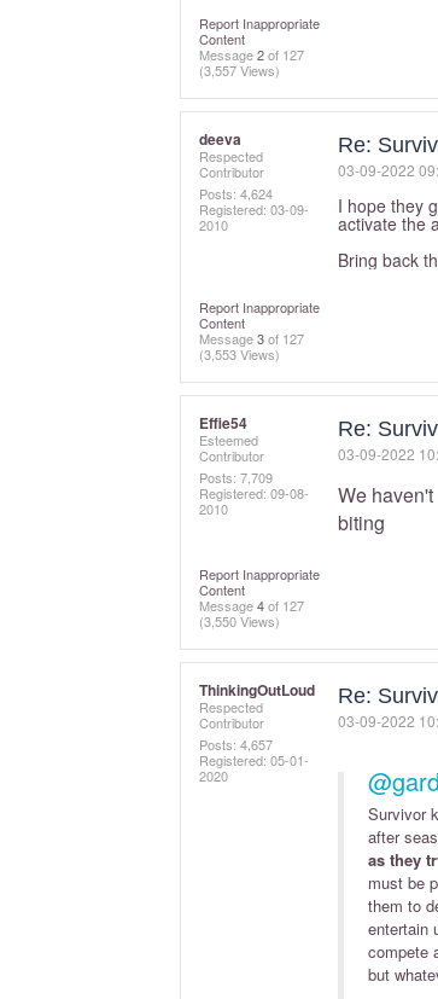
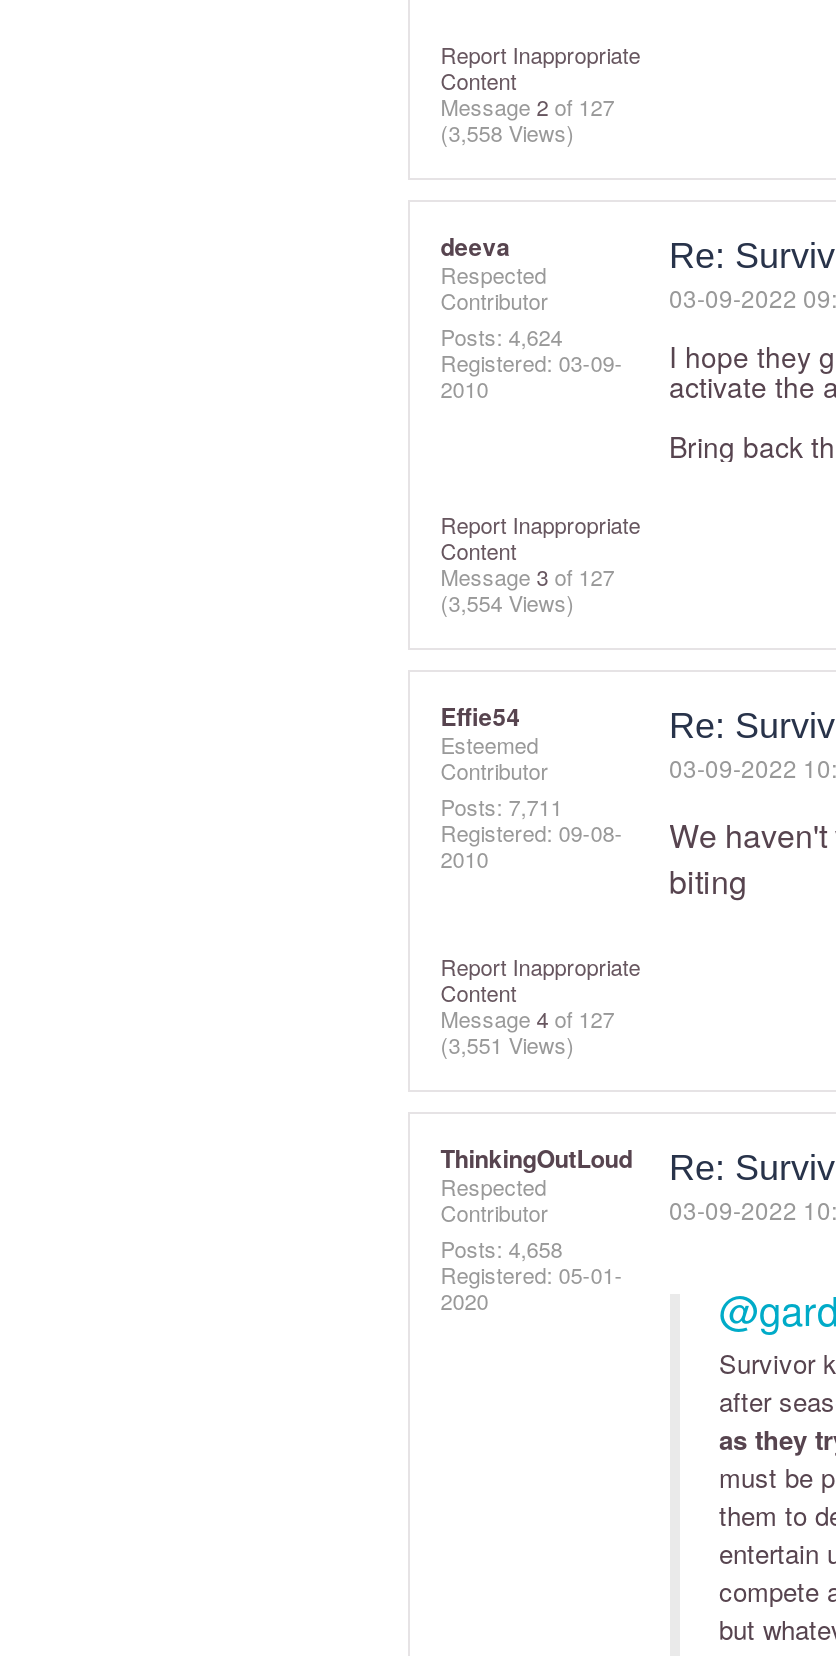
[199,60,280,80] (3,557 Views) -> [440,116,574,148] (3,558 Views)
[199,344,280,364] (3,553 Views) -> [440,586,574,618] (3,554 Views)
[199,467,273,487] Posts: 7,709 -> [440,790,562,822] Posts: 7,711
[199,611,280,631] (3,550 Views) -> [440,1028,574,1060] (3,551 Views)
[199,734,273,754] Posts: 4,657 -> [440,1232,562,1264] Posts: 4,658

